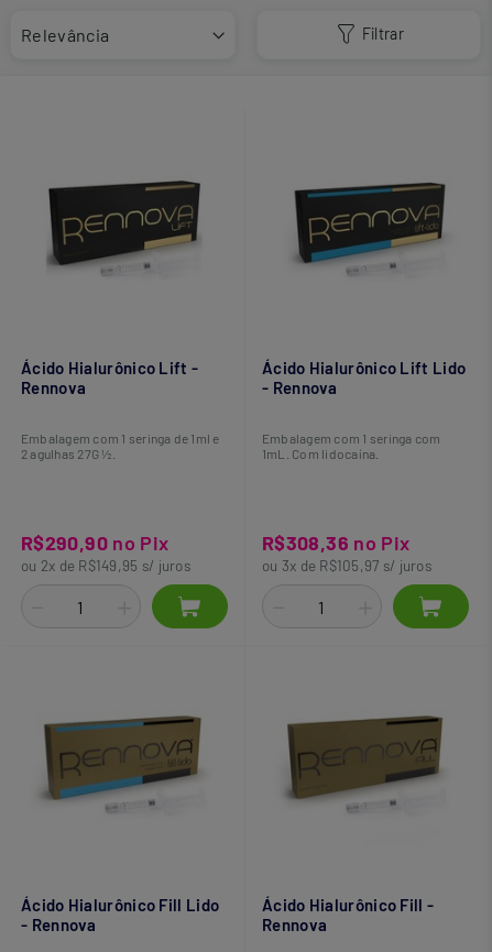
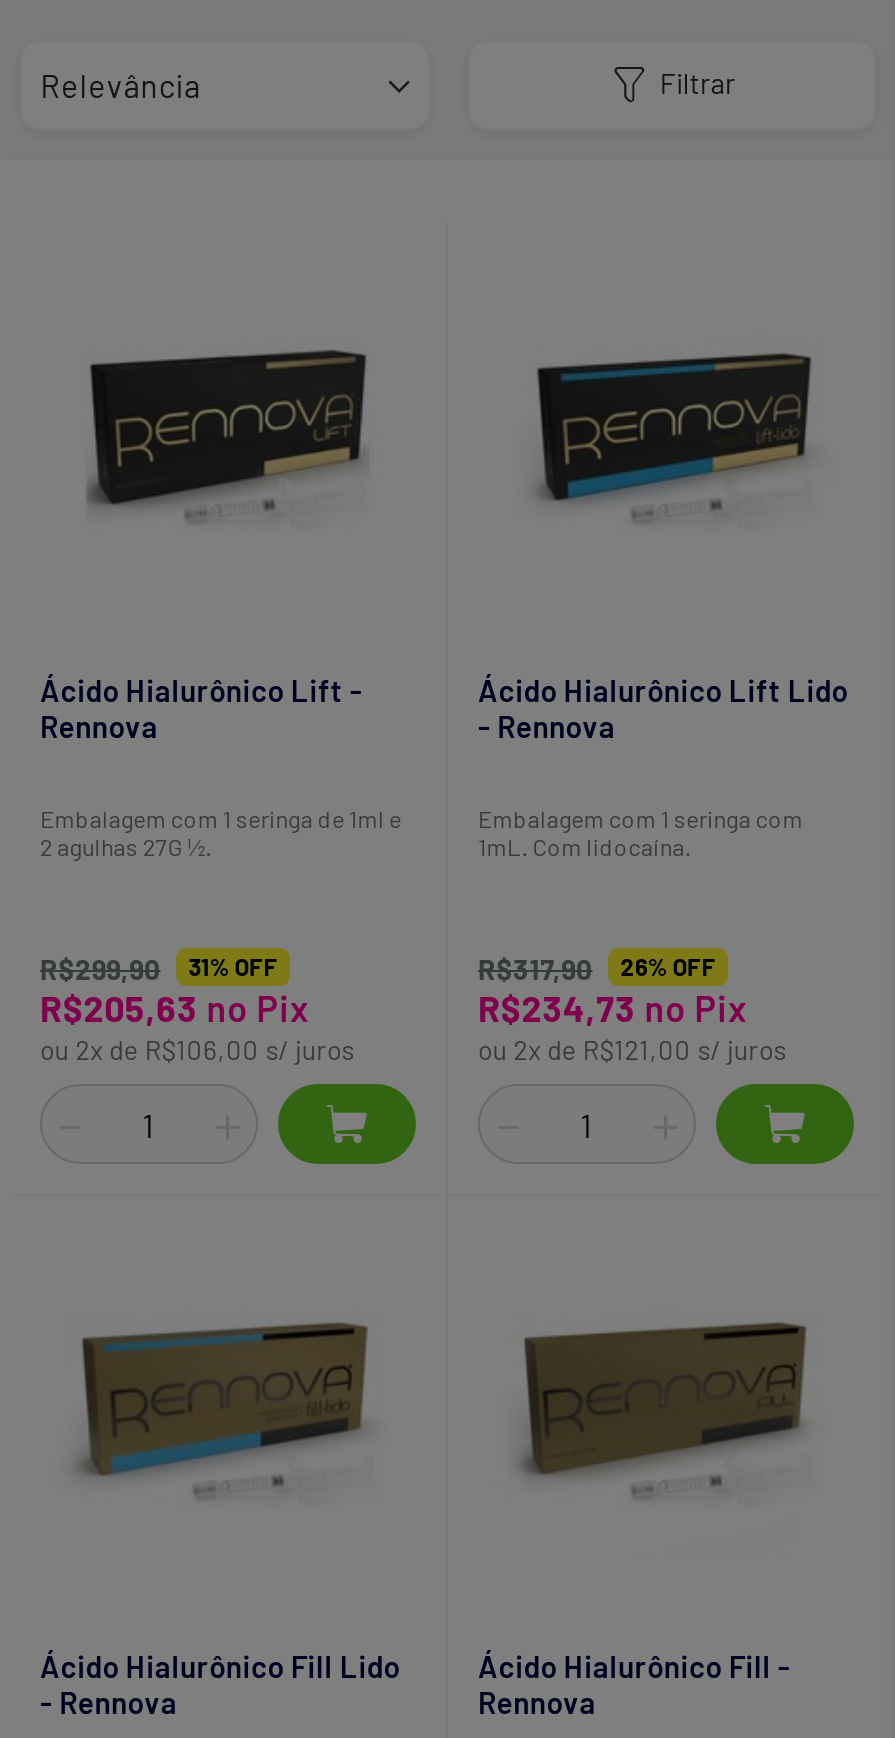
[21,530,190,575] R$290,90 no Pix | ou 2x de R$149,95 s/ juros -> [40,952,354,1066] R$299,90 | 31% OFF | R$205,63 no Pix | ou 2x de R$106,00 s/ juros
[262,530,431,575] R$308,36 no Pix | ou 3x de R$105,97 s/ juros -> [478,952,786,1066] R$317,90 | 26% OFF | R$234,73 no Pix | ou 2x de R$121,00 s/ juros

